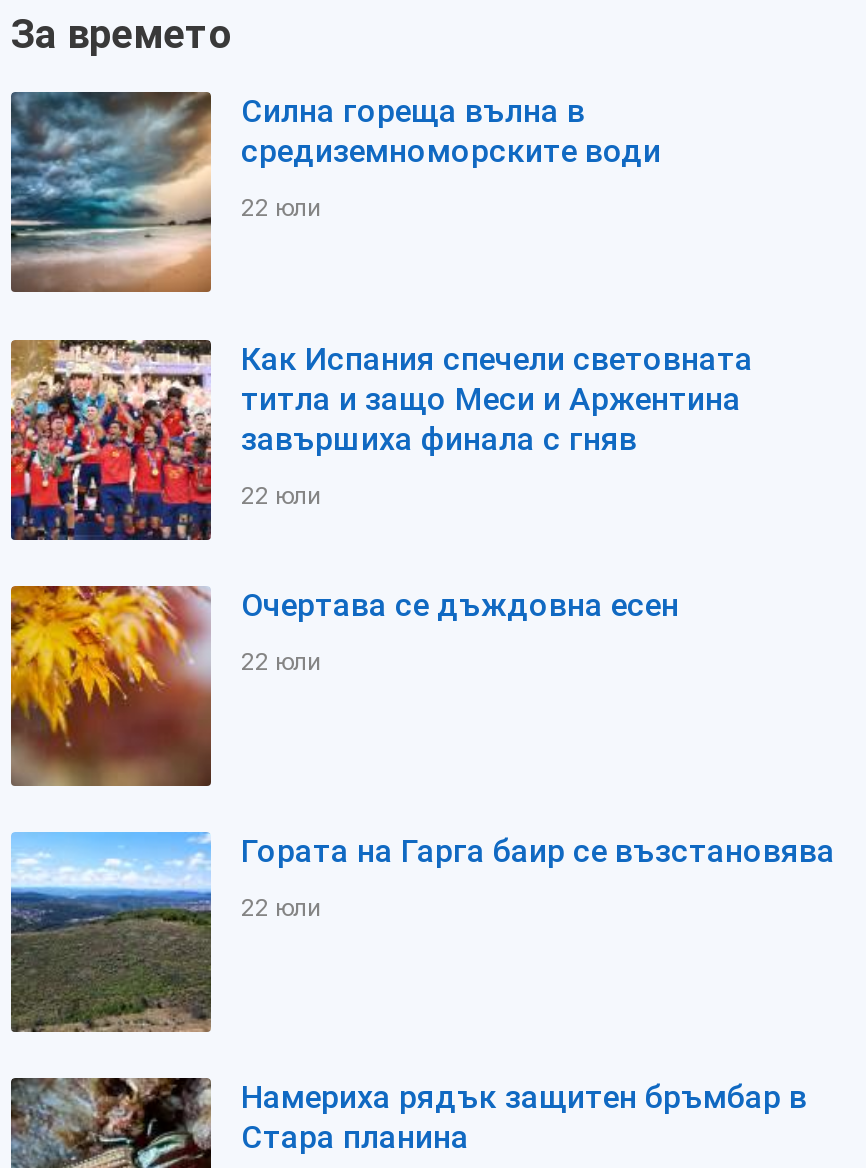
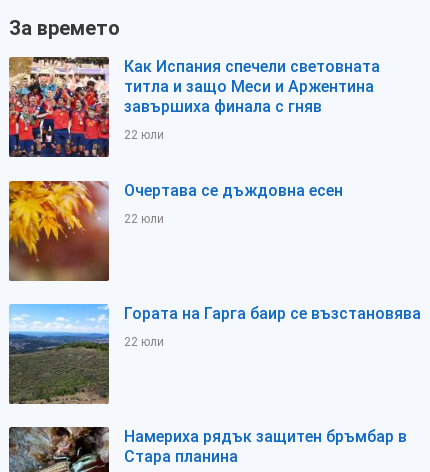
[9,90,661,294] [image] | Силна гореща вълна в | средиземноморските води | 22 юли -> none

